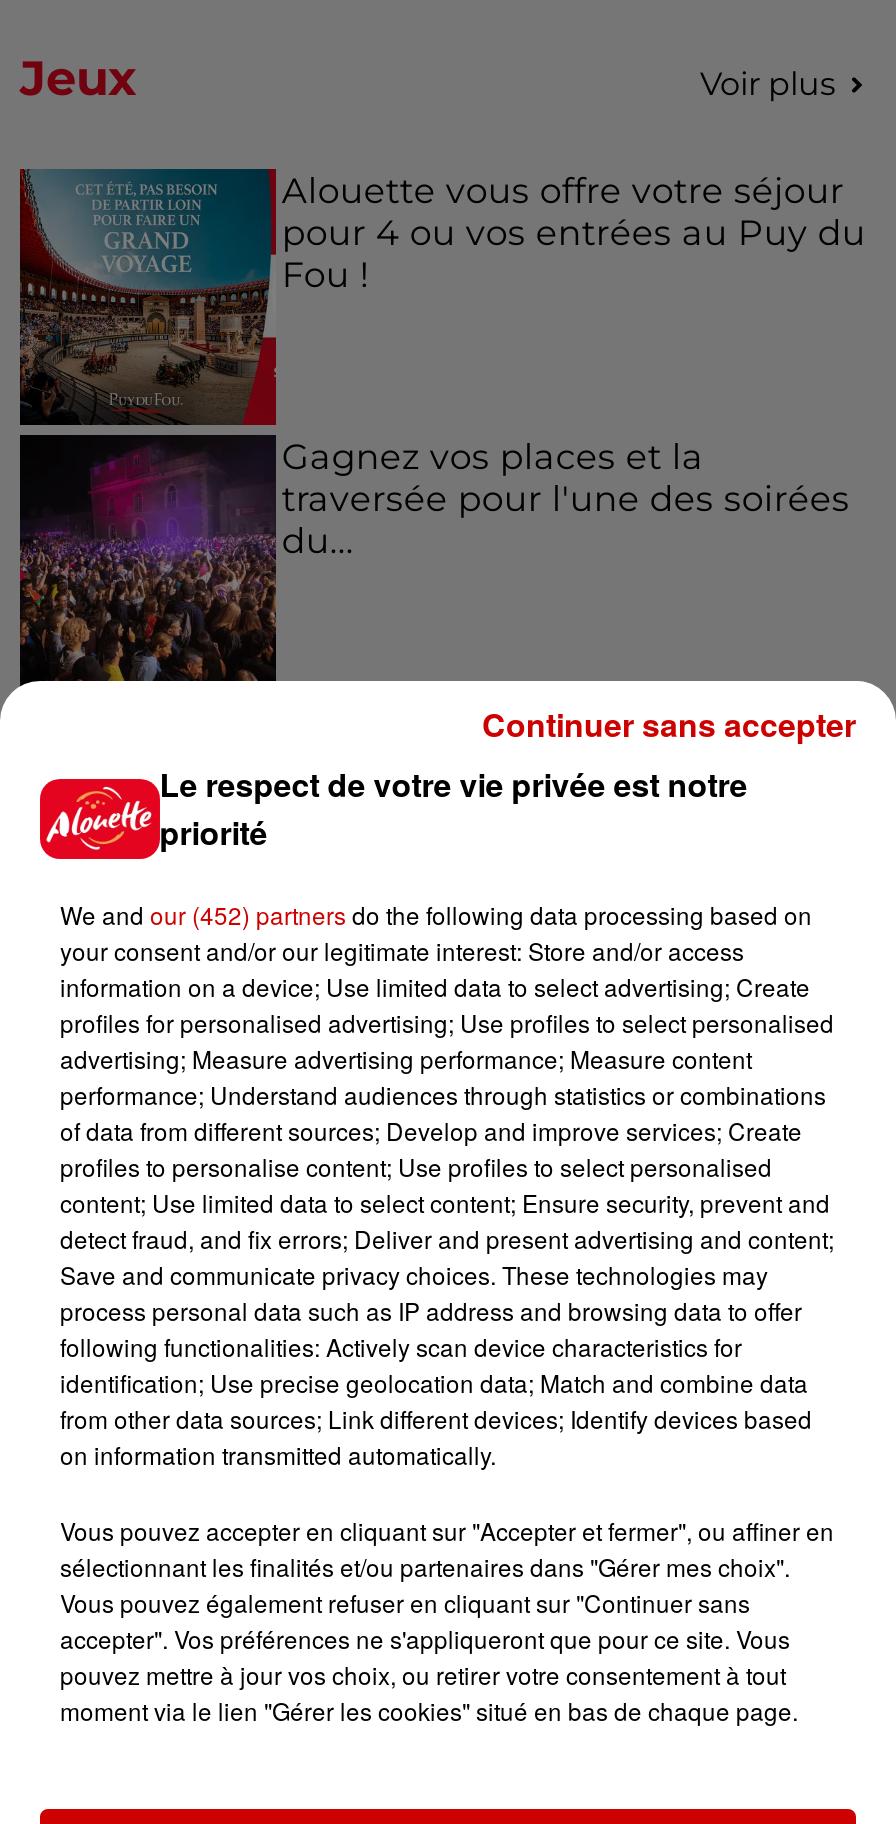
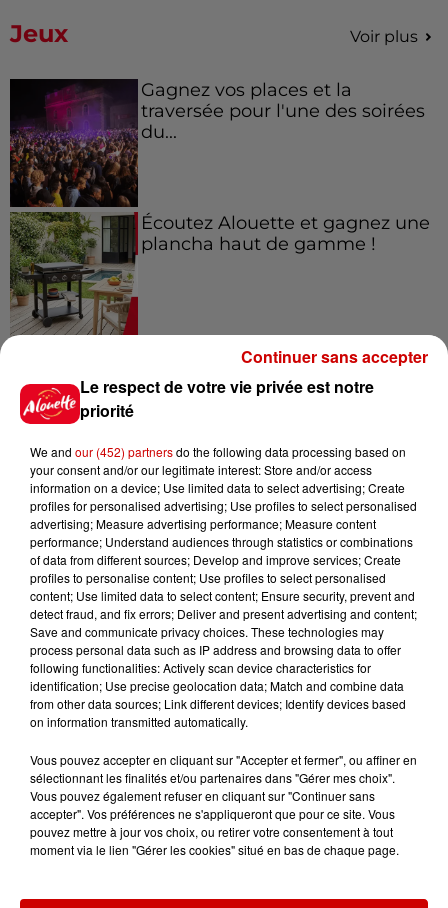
[20,169,866,425] [image] | Alouette vous offre votre séjour | pour 4 ou vos entrées au Puy du | Fou ! -> none
moved [282,436,850,562] -> [141,79,425,142]: Gagnez vos places et la | traversée pour l'une des soirées | du...
none -> [10,201,430,336] [image] | Écoutez Alouette et gagnez une | plancha haut de gamme !

